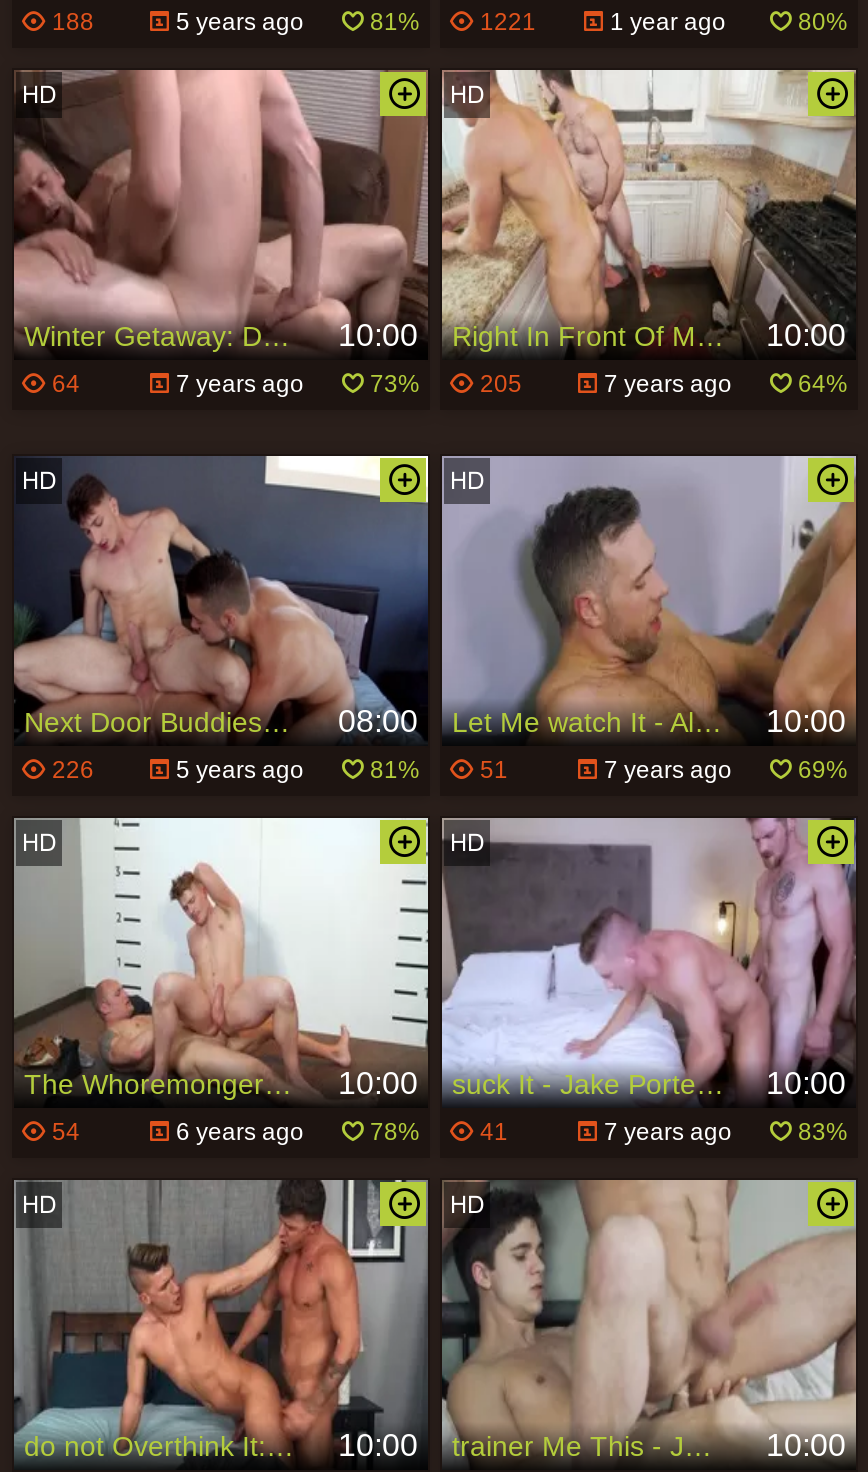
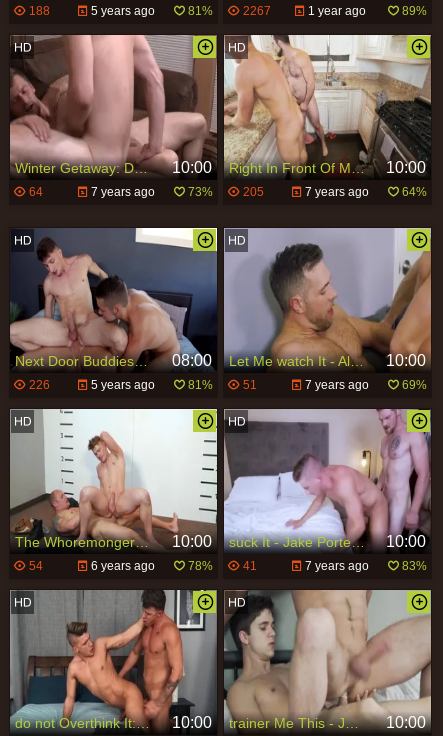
[370,9,536,37] 81% 1221 -> [188,4,271,18] 81% 2267
[798,9,848,37] 80% -> [402,4,427,18] 89%

